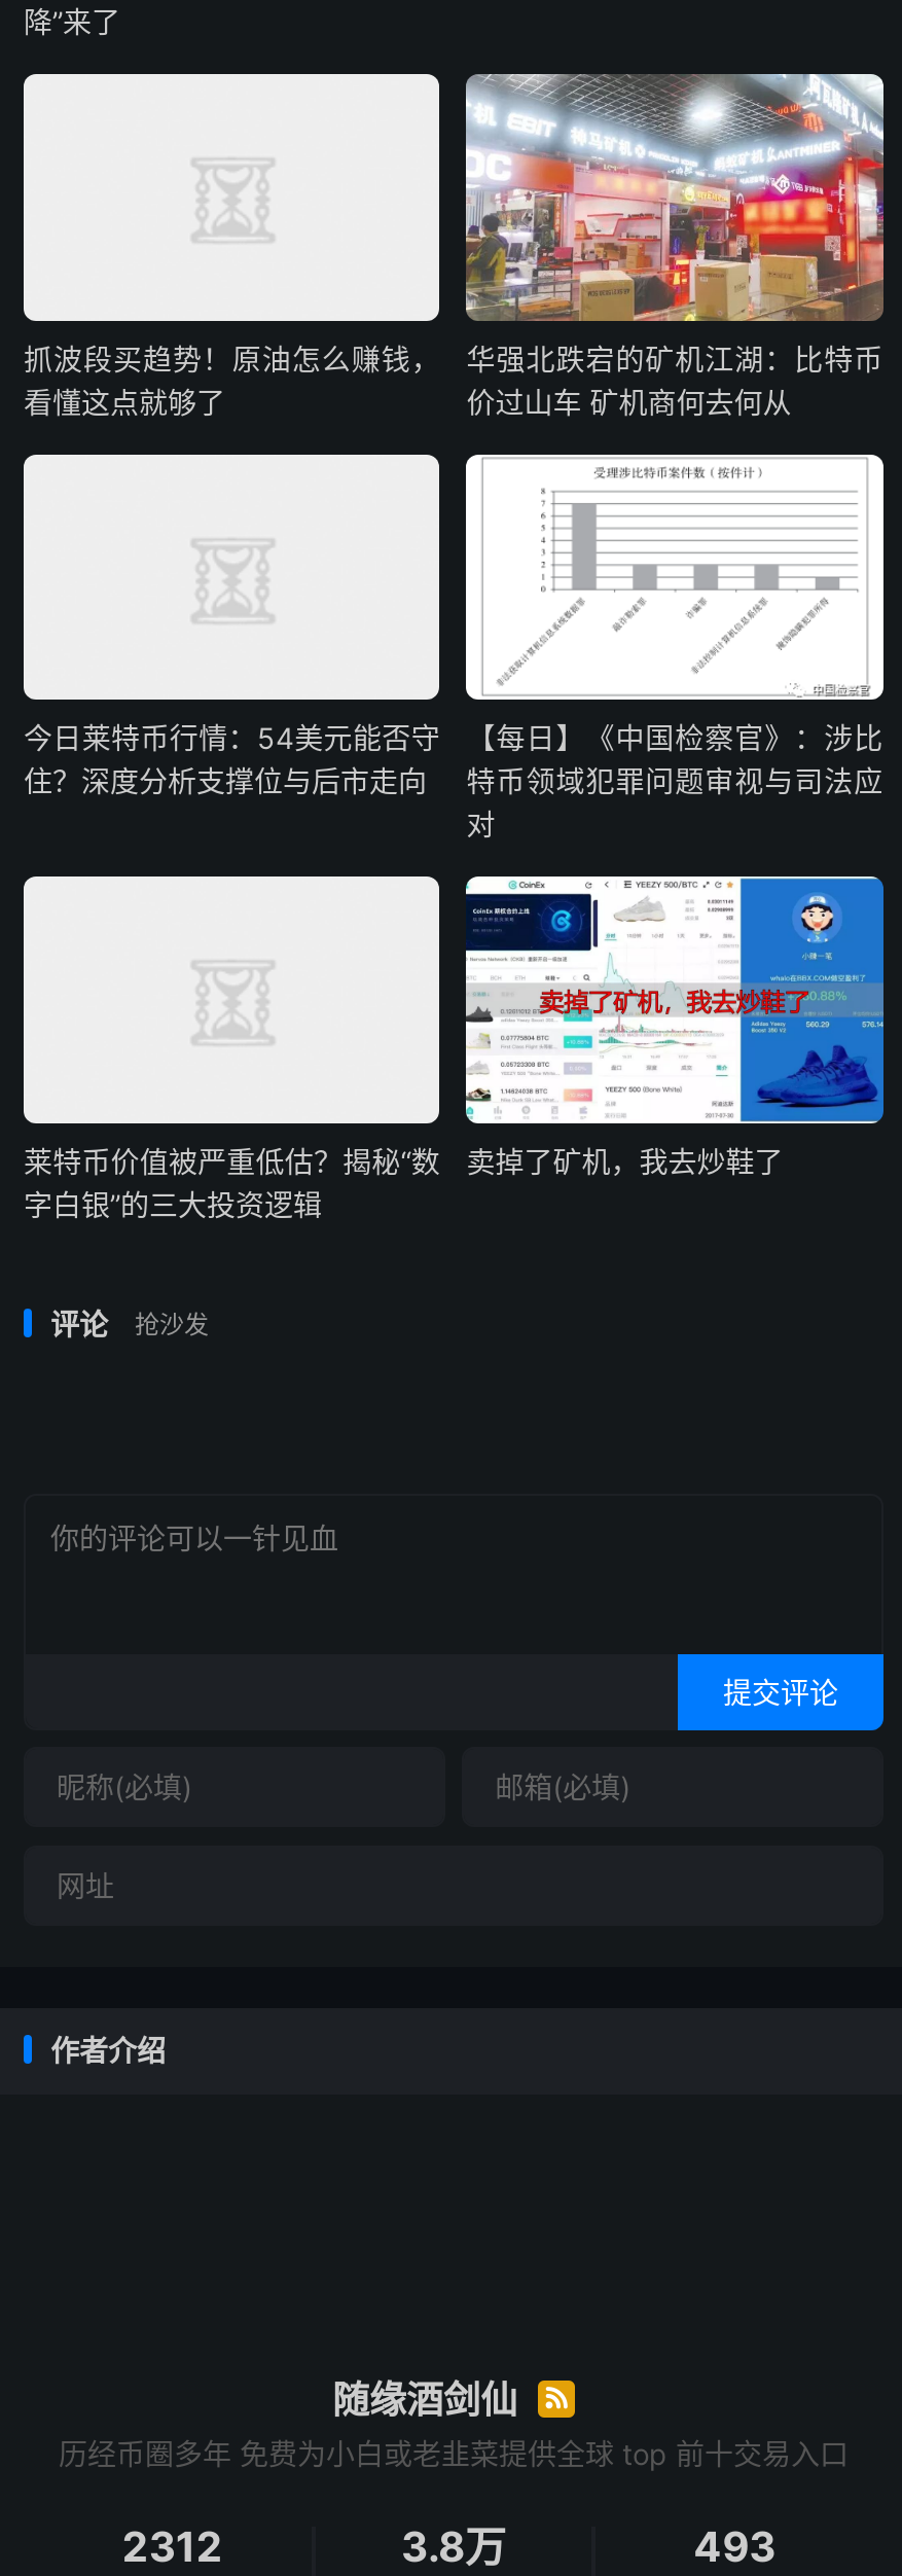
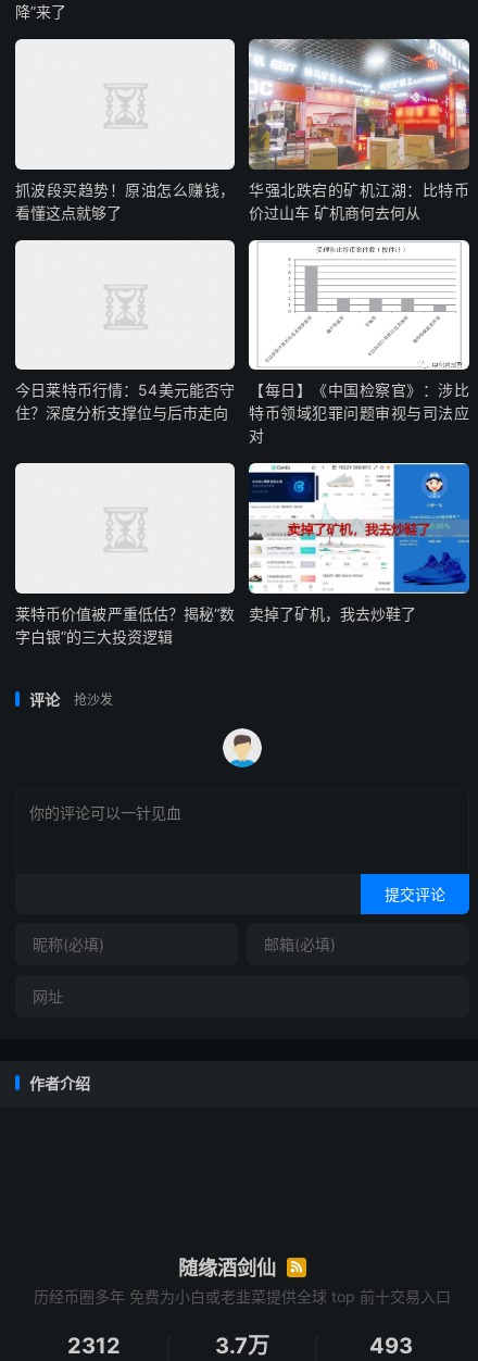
none -> [222,727,263,769] [image]
[401,2522,506,2572] 3.8万 -> [215,1333,269,1359] 3.7万

